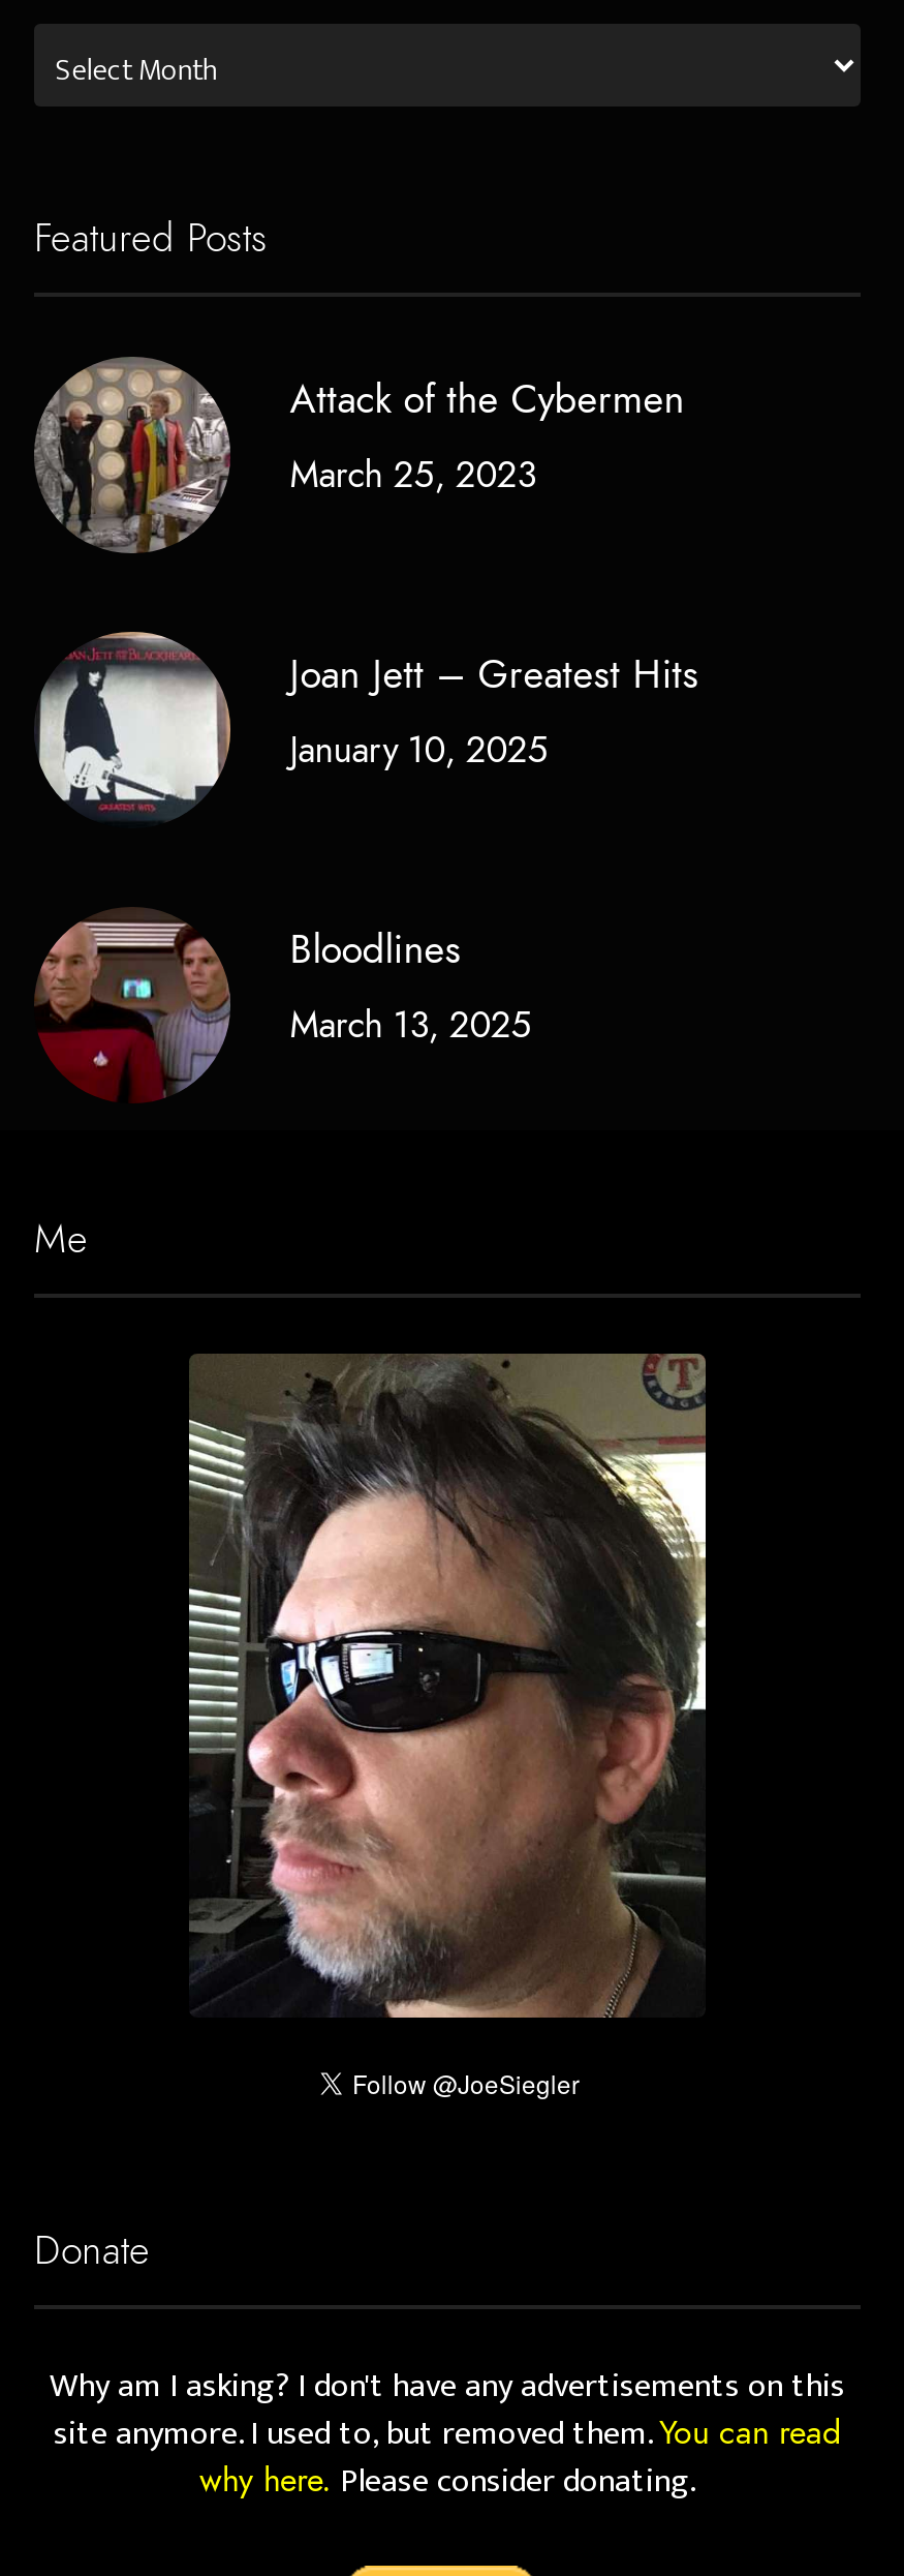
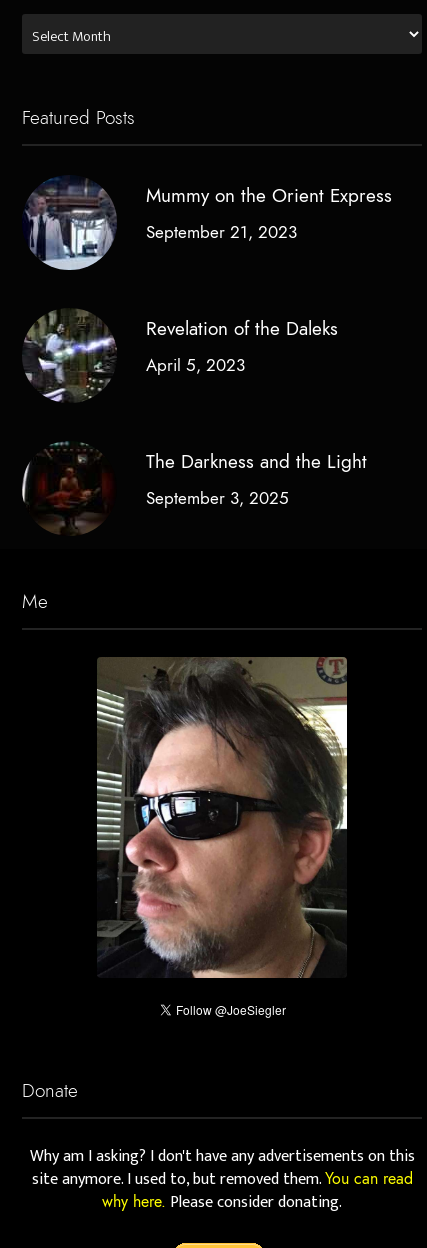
[32,357,685,553] [image] | Attack of the Cybermen | March 25, 2023 -> [22,175,392,271] [image] | Mummy on the Orient Express | September 21, 2023
[38,630,699,824] [image] | Joan Jett – Greatest Hits | January 10, 2025 -> [25,308,338,403] [image] | Revelation of the Daleks | April 5, 2023
[34,907,532,1101] [image] | Bloodlines | March 13, 2025 -> [21,442,367,534] [image] | The Darkness and the Light | September 3, 2025

